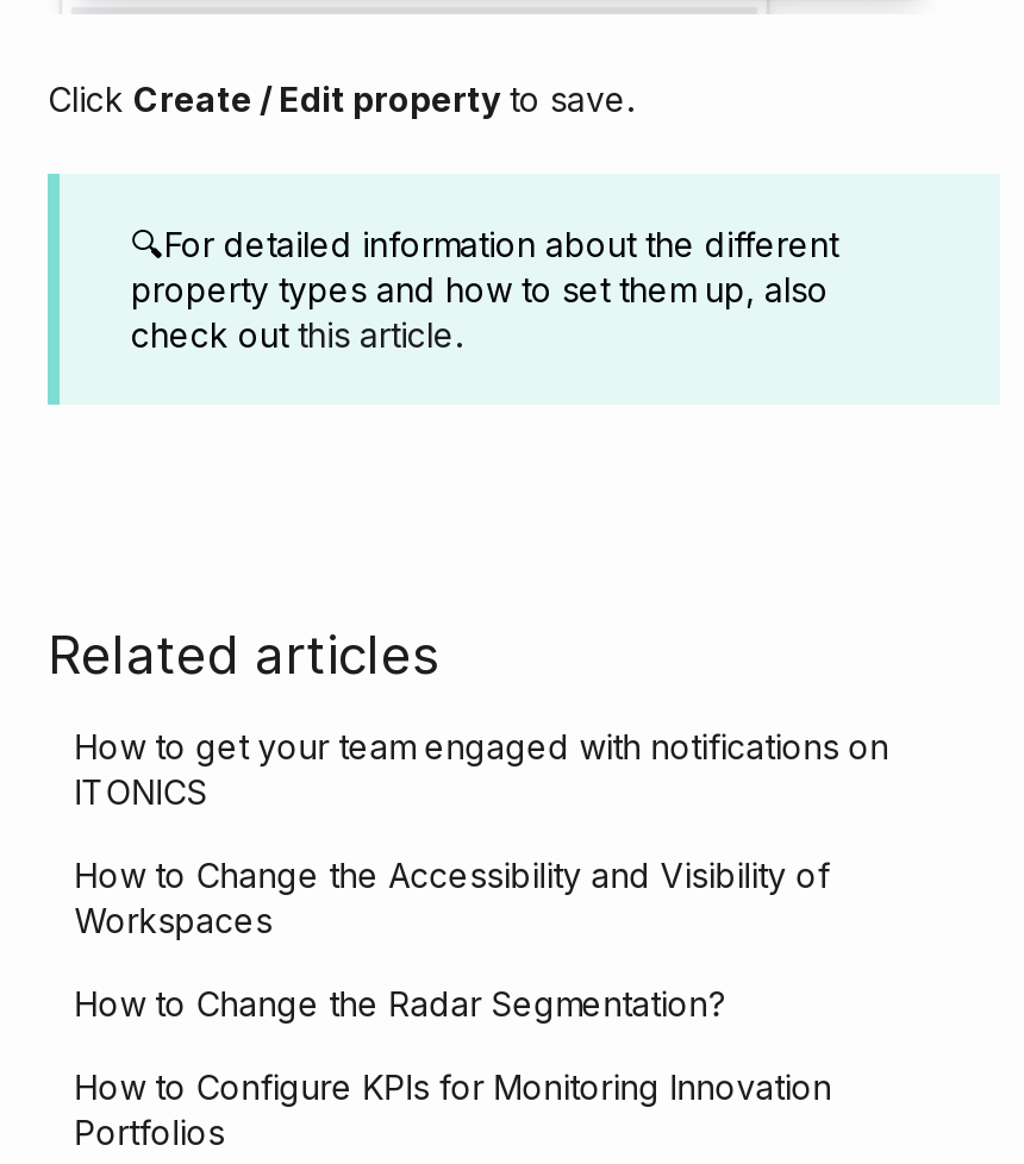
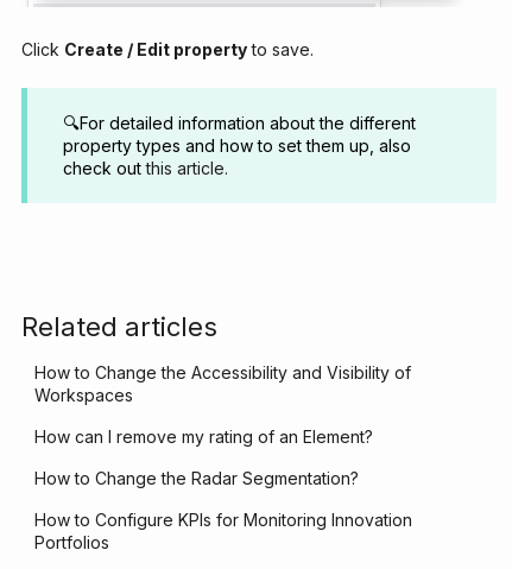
[74,726,889,812] How to get your team engaged with notifications on | ITONICS -> none
moved [74,855,829,940] -> [35,362,411,405]: How to Change the Accessibility and Visibility of | Workspaces
none -> [35,426,373,447] How can I remove my rating of an Element?

